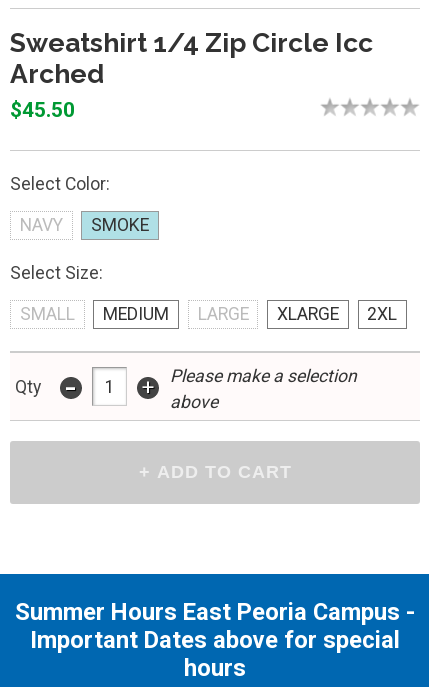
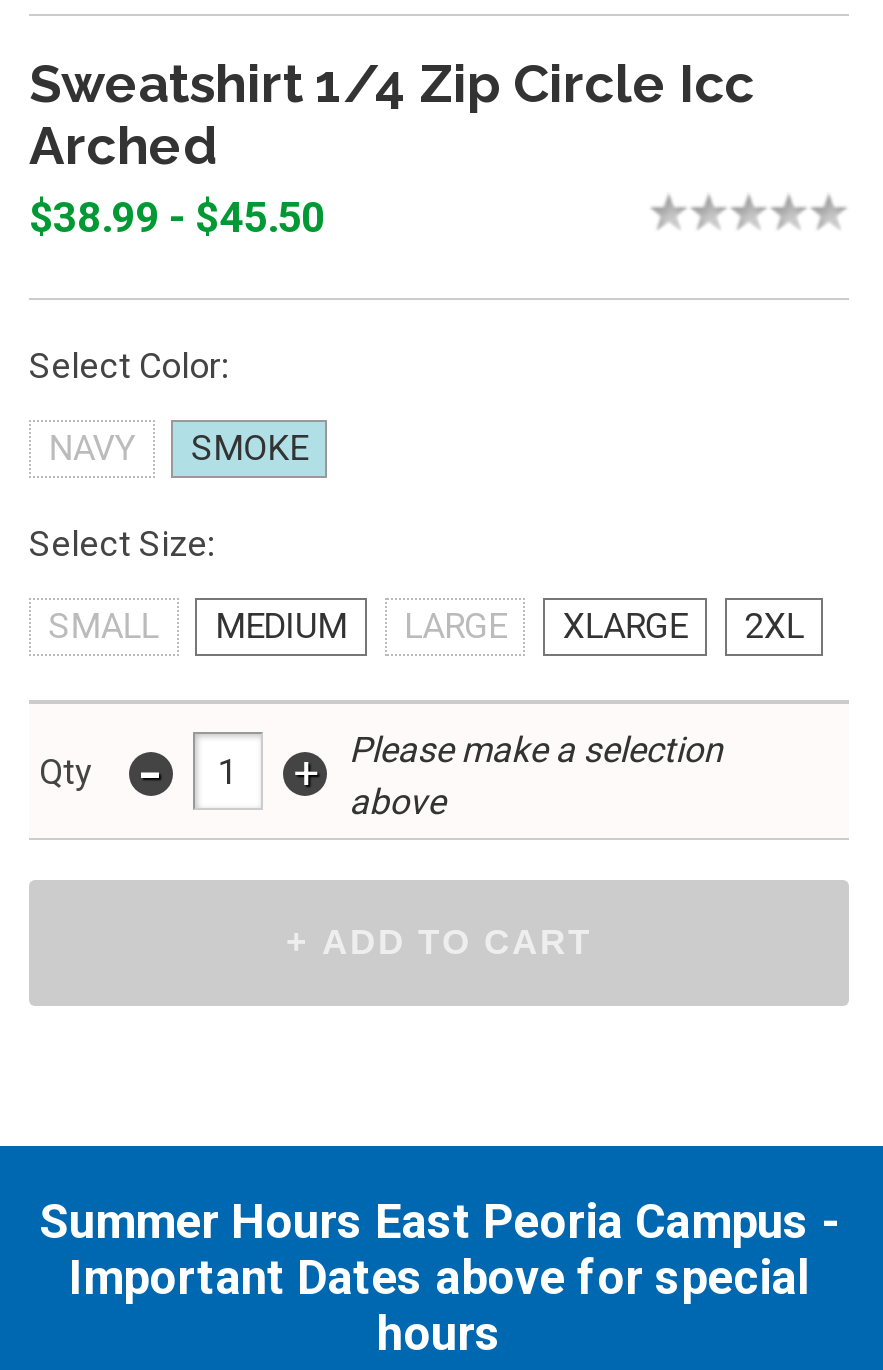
[10,97,75,122] $45.50 -> [29,193,325,243] $38.99 - $45.50

